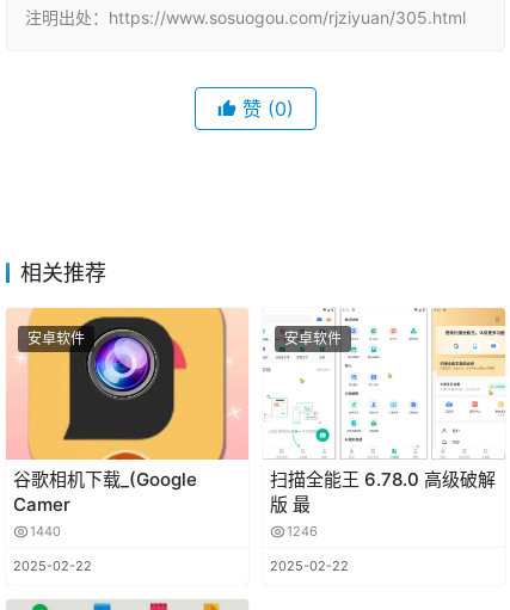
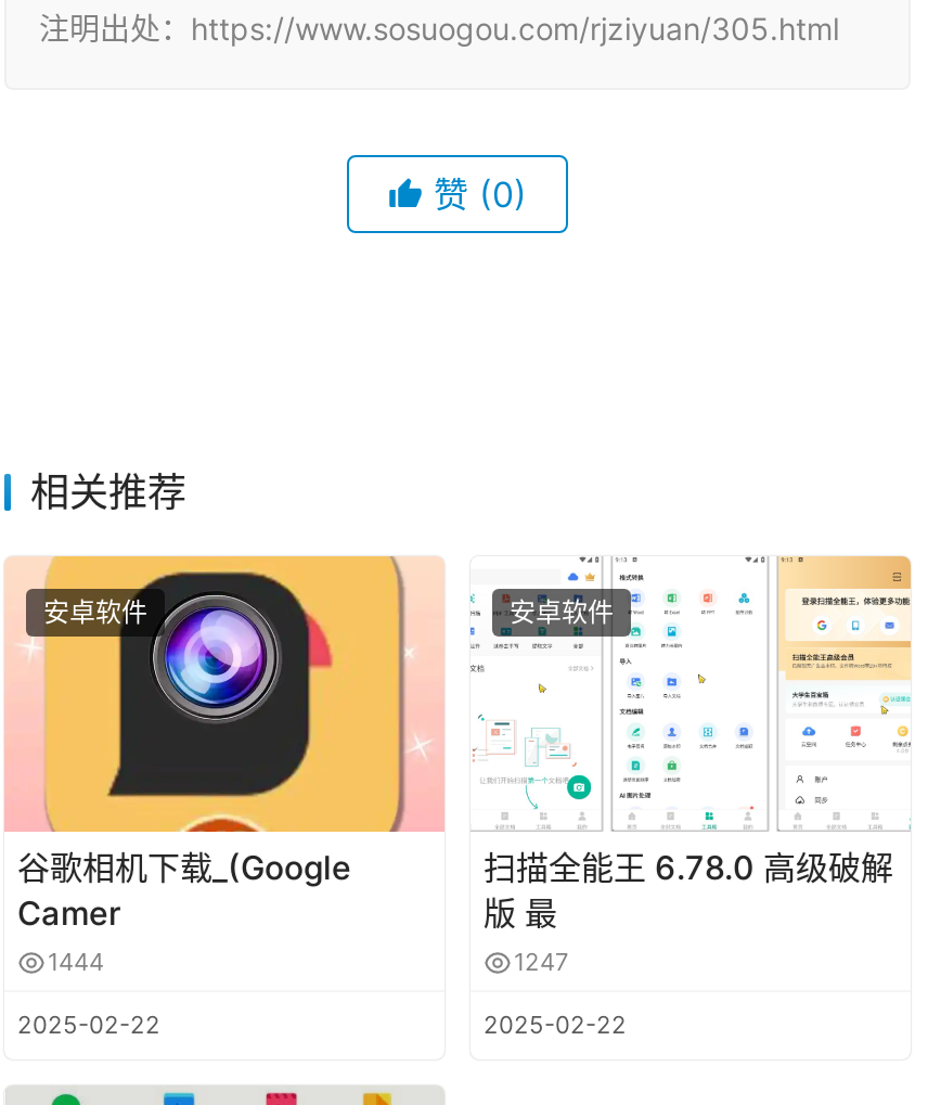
[30,522,61,539] 1440 -> [48,946,104,976] 1444
[287,522,318,539] 1246 -> [514,946,568,976] 1247

